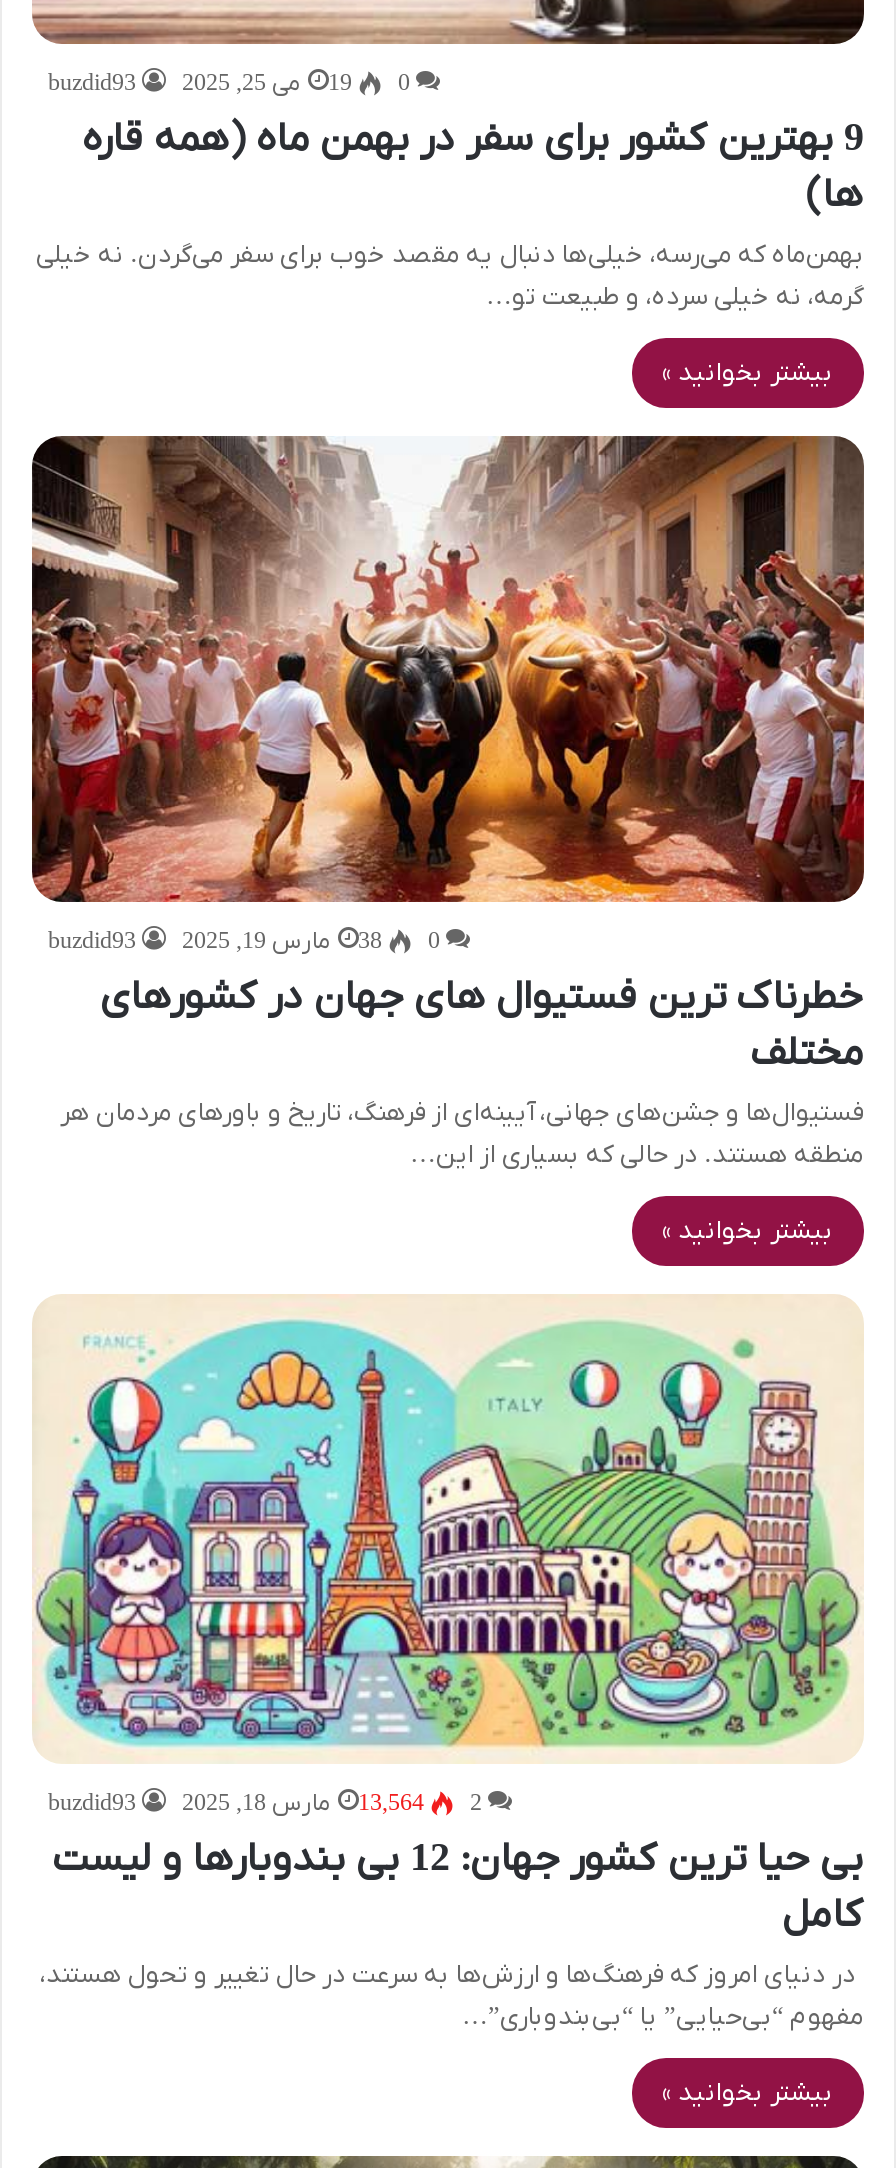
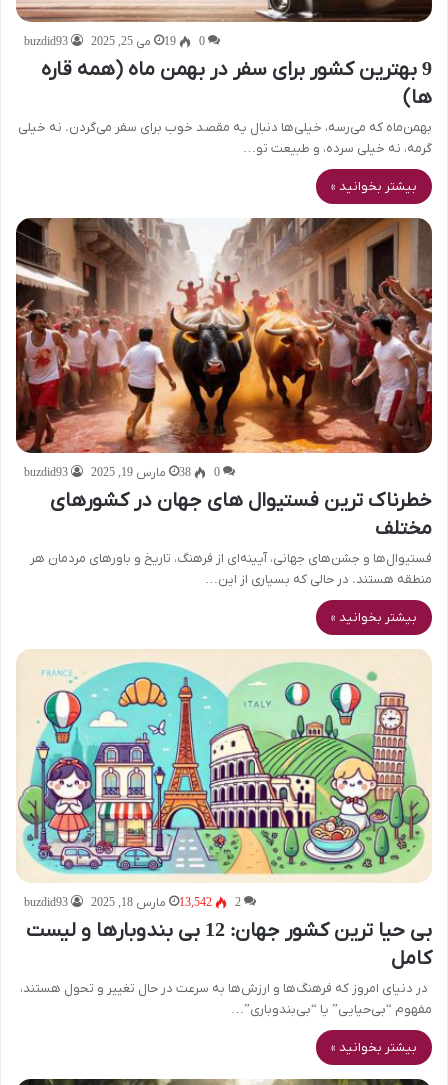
[358,1788,424,1820] 13,564 -> [179,895,212,911] 13,542

